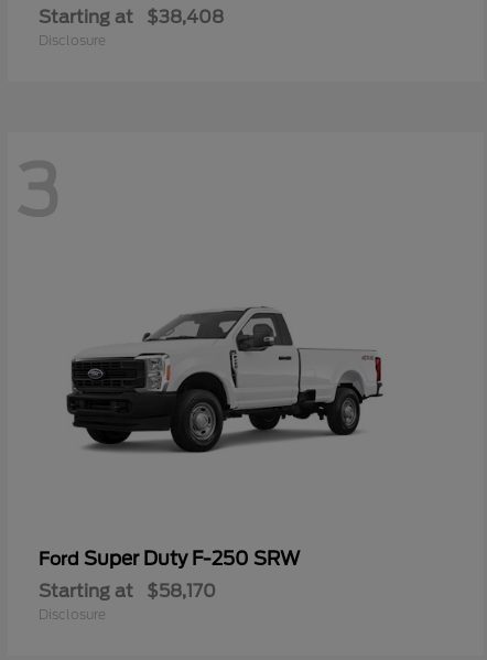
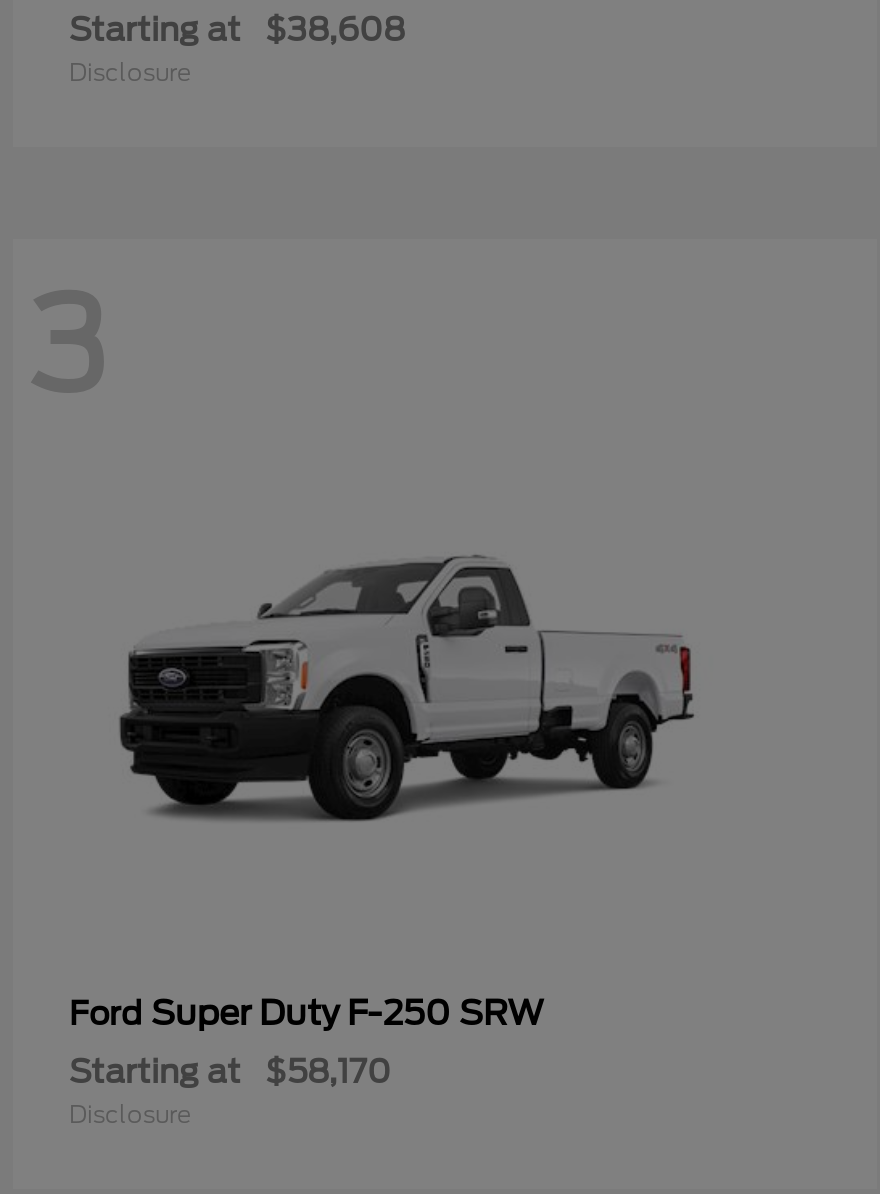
[39,7,224,28] Starting at $38,408 -> [69,11,405,49] Starting at $38,608

